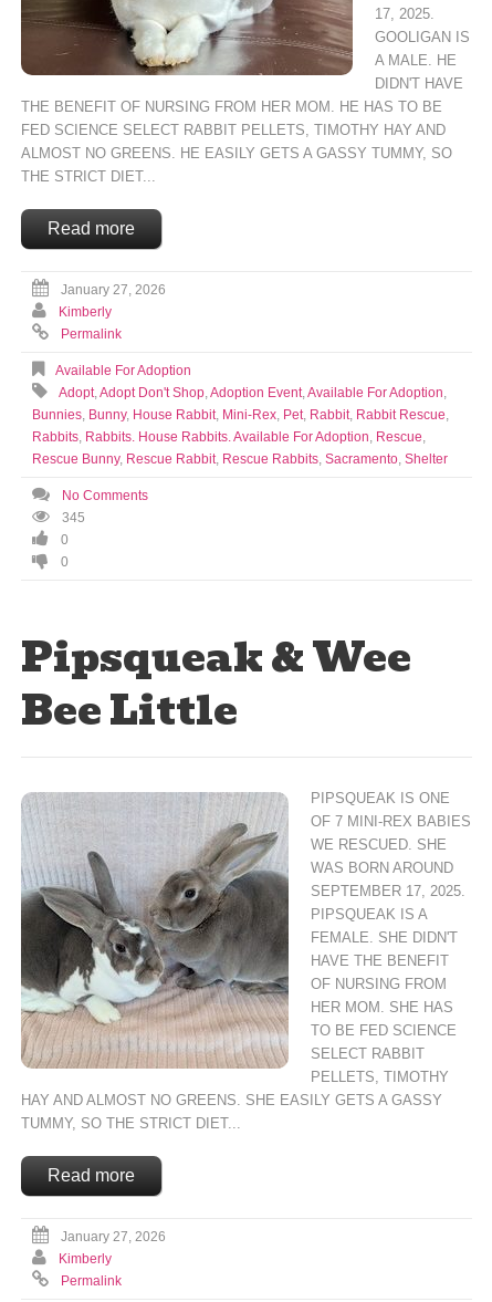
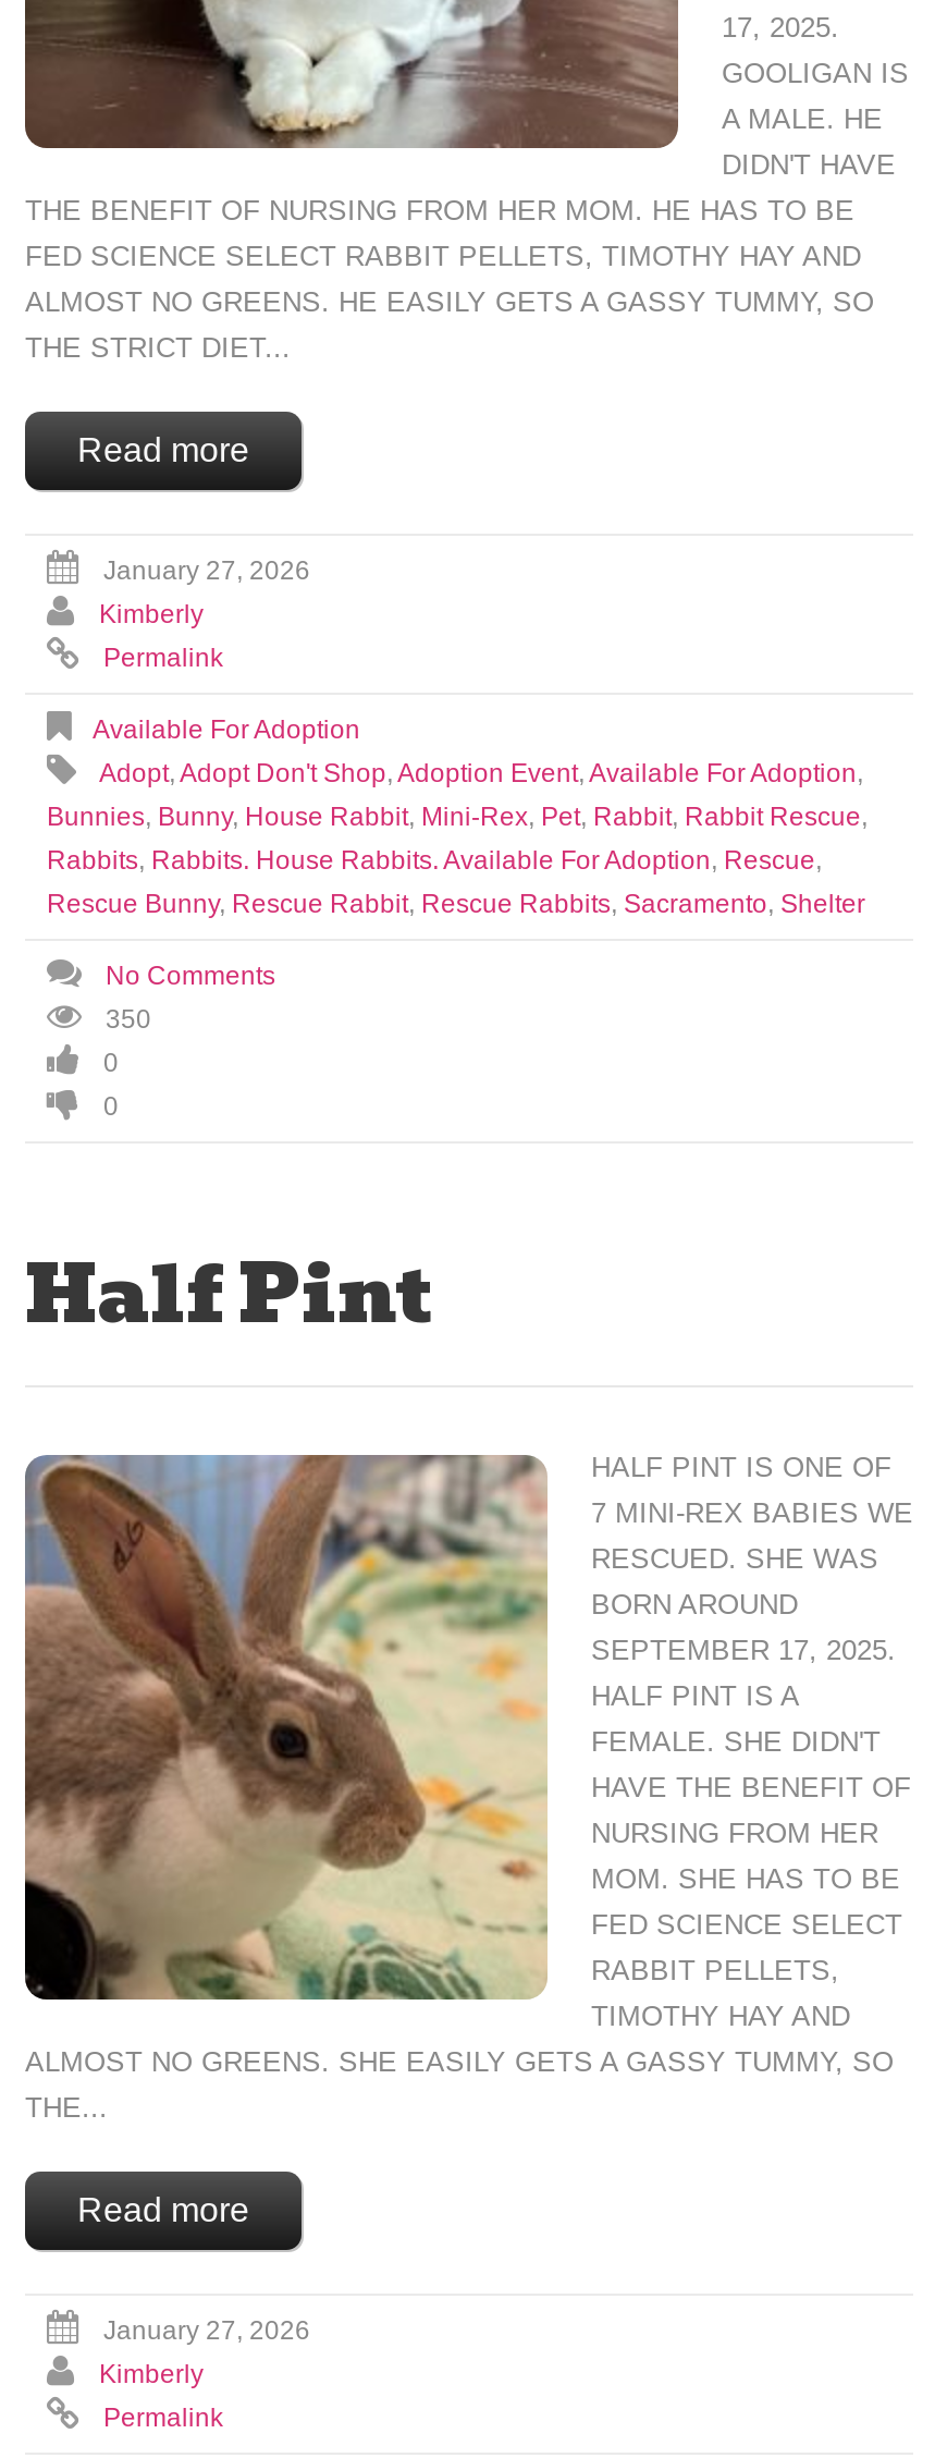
[59,510,85,525] 345 -> [99,1004,151,1035] 350
[21,625,411,742] Pipsqueak & Wee | Bee Little -> [25,1230,434,1357] Half Pint
[21,793,457,1132] [image] | HAVE THE BENEFIT | OF NURSING FROM | HER MOM. SHE HAS | TO BE FED SCIENCE | SELECT RABBIT | PELLETS, TIMOTHY | HAY AND ALMOST NO GREENS. SHE EASILY GETS A GASSY | TUMMY, SO THE STRICT DIET... -> [23,1455,911,2123] [image] | HAVE THE BENEFIT OF | NURSING FROM HER | MOM. SHE HAS TO BE | FED SCIENCE SELECT | RABBIT PELLETS, | TIMOTHY HAY AND | ALMOST NO GREENS. SHE EASILY GETS A GASSY TUMMY, SO | THE...
[311,790,471,876] PIPSQUEAK IS ONE | OF 7 MINI-REX BABIES | WE RESCUED. SHE | WAS BORN AROUND -> [591,1450,913,1620] HALF PINT IS ONE OF | 7 MINI-REX BABIES WE | RESCUED. SHE WAS | BORN AROUND
[311,906,427,922] PIPSQUEAK IS A -> [591,1679,798,1712] HALF PINT IS A

